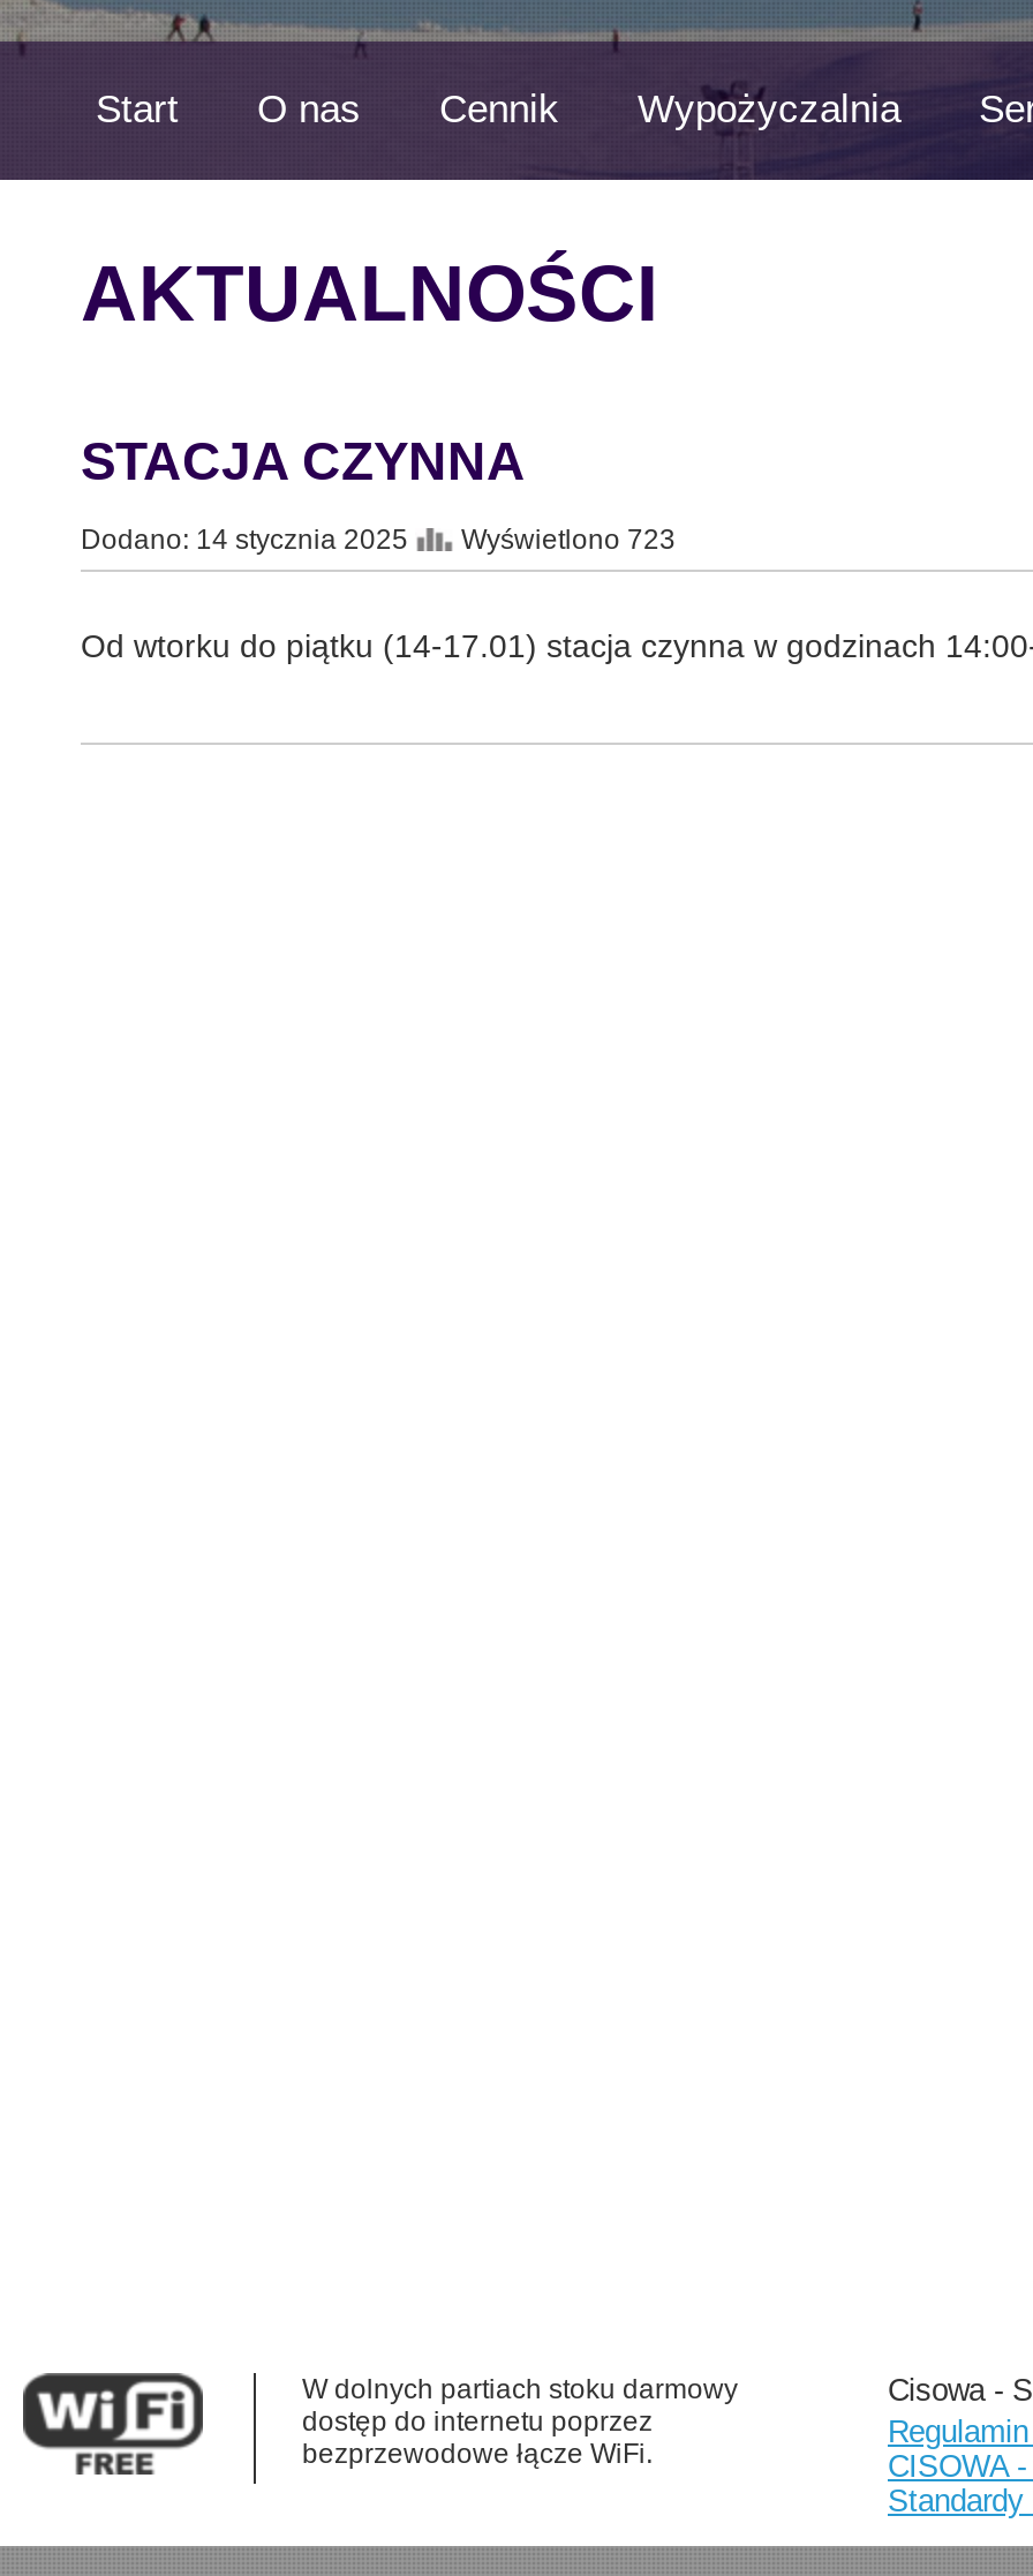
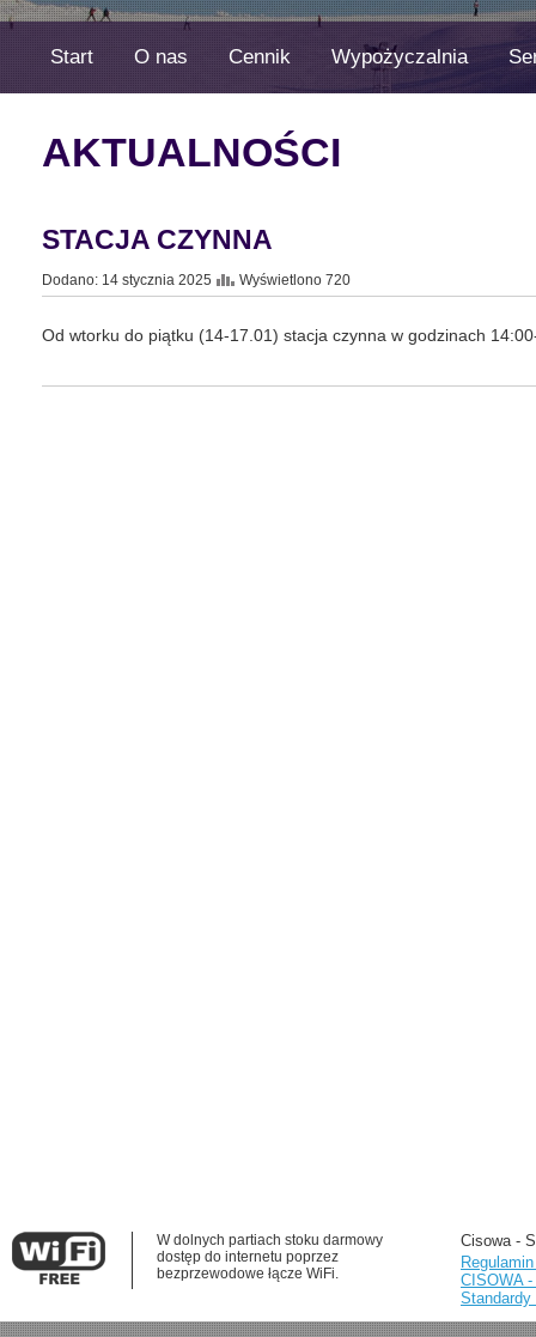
[81,523,676,555] Dodano: 14 stycznia 2025 Wyświetlono 723 -> [42,271,351,288] Dodano: 14 stycznia 2025 Wyświetlono 720

